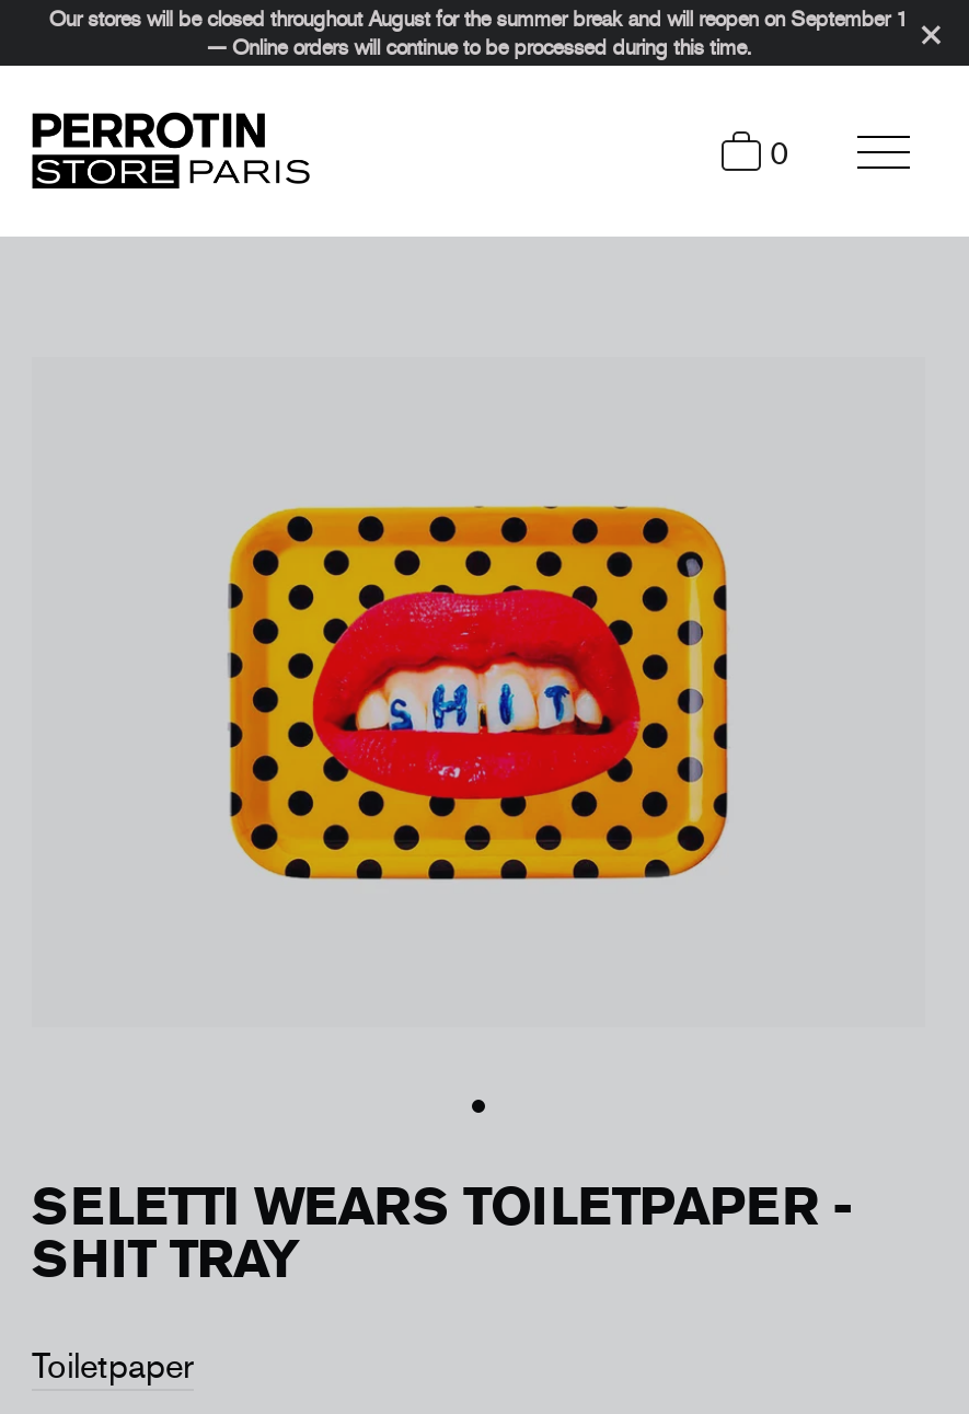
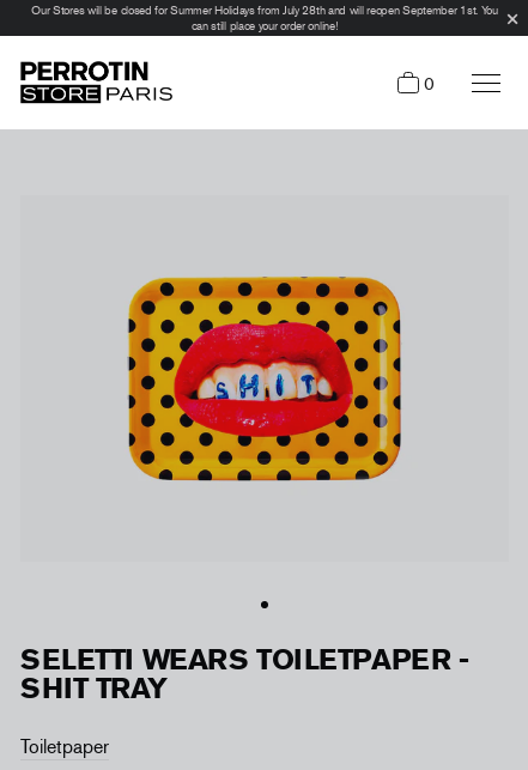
[49,4,908,61] Our stores will be closed throughout August for the summer break and will reopen on September 1 | — Online orders will continue to be processed during this time. -> [31,2,498,34] Our Stores will be closed for Summer Holidays from July 28th and will reopen September 1st. You | can still place your order online!

